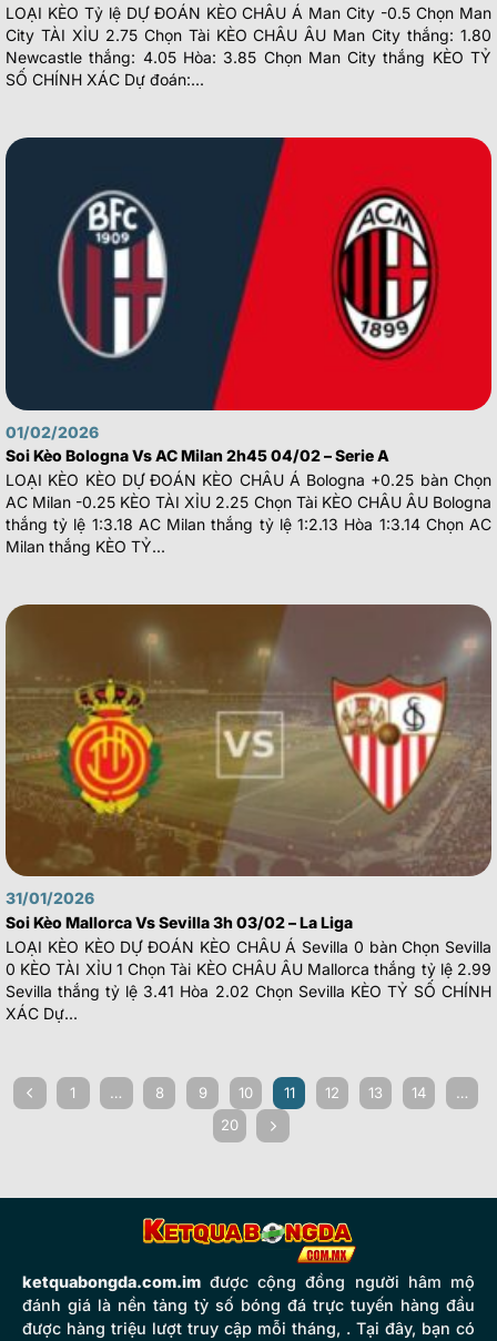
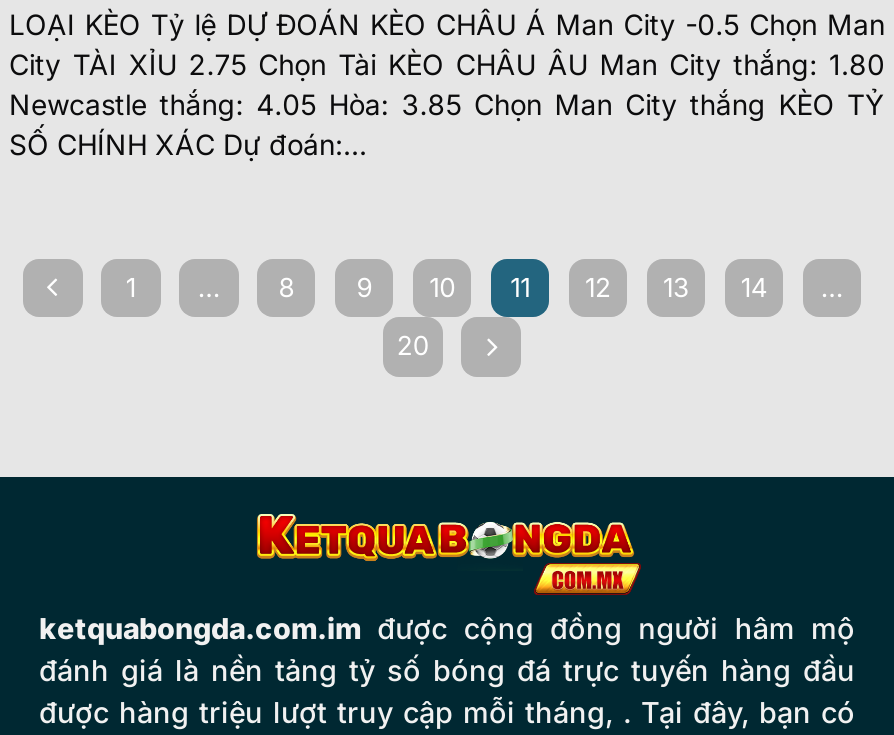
[4,136,493,556] [image] | 01/02/2026 | Soi Kèo Bologna Vs AC Milan 2h45 04/02 – Serie A | LOẠI KÈO KÈO DỰ ĐOÁN KÈO CHÂU Á Bologna +0.25 bàn Chọn | AC Milan -0.25 KÈO TÀI XỈU 2.25 Chọn Tài KÈO CHÂU ÂU Bologna | thắng tỷ lệ 1:3.18 AC Milan thắng tỷ lệ 1:2.13 Hòa 1:3.14 Chọn AC | Milan thắng KÈO TỶ... -> none
[4,603,493,1023] [image] | 31/01/2026 | Soi Kèo Mallorca Vs Sevilla 3h 03/02 – La Liga | LOẠI KÈO KÈO DỰ ĐOÁN KÈO CHÂU Á Sevilla 0 bàn Chọn Sevilla | 0 KÈO TÀI XỈU 1 Chọn Tài KÈO CHÂU ÂU Mallorca thắng tỷ lệ 2.99 | Sevilla thắng tỷ lệ 3.41 Hòa 2.02 Chọn Sevilla KÈO TỶ SỐ CHÍNH | XÁC Dự... -> none

